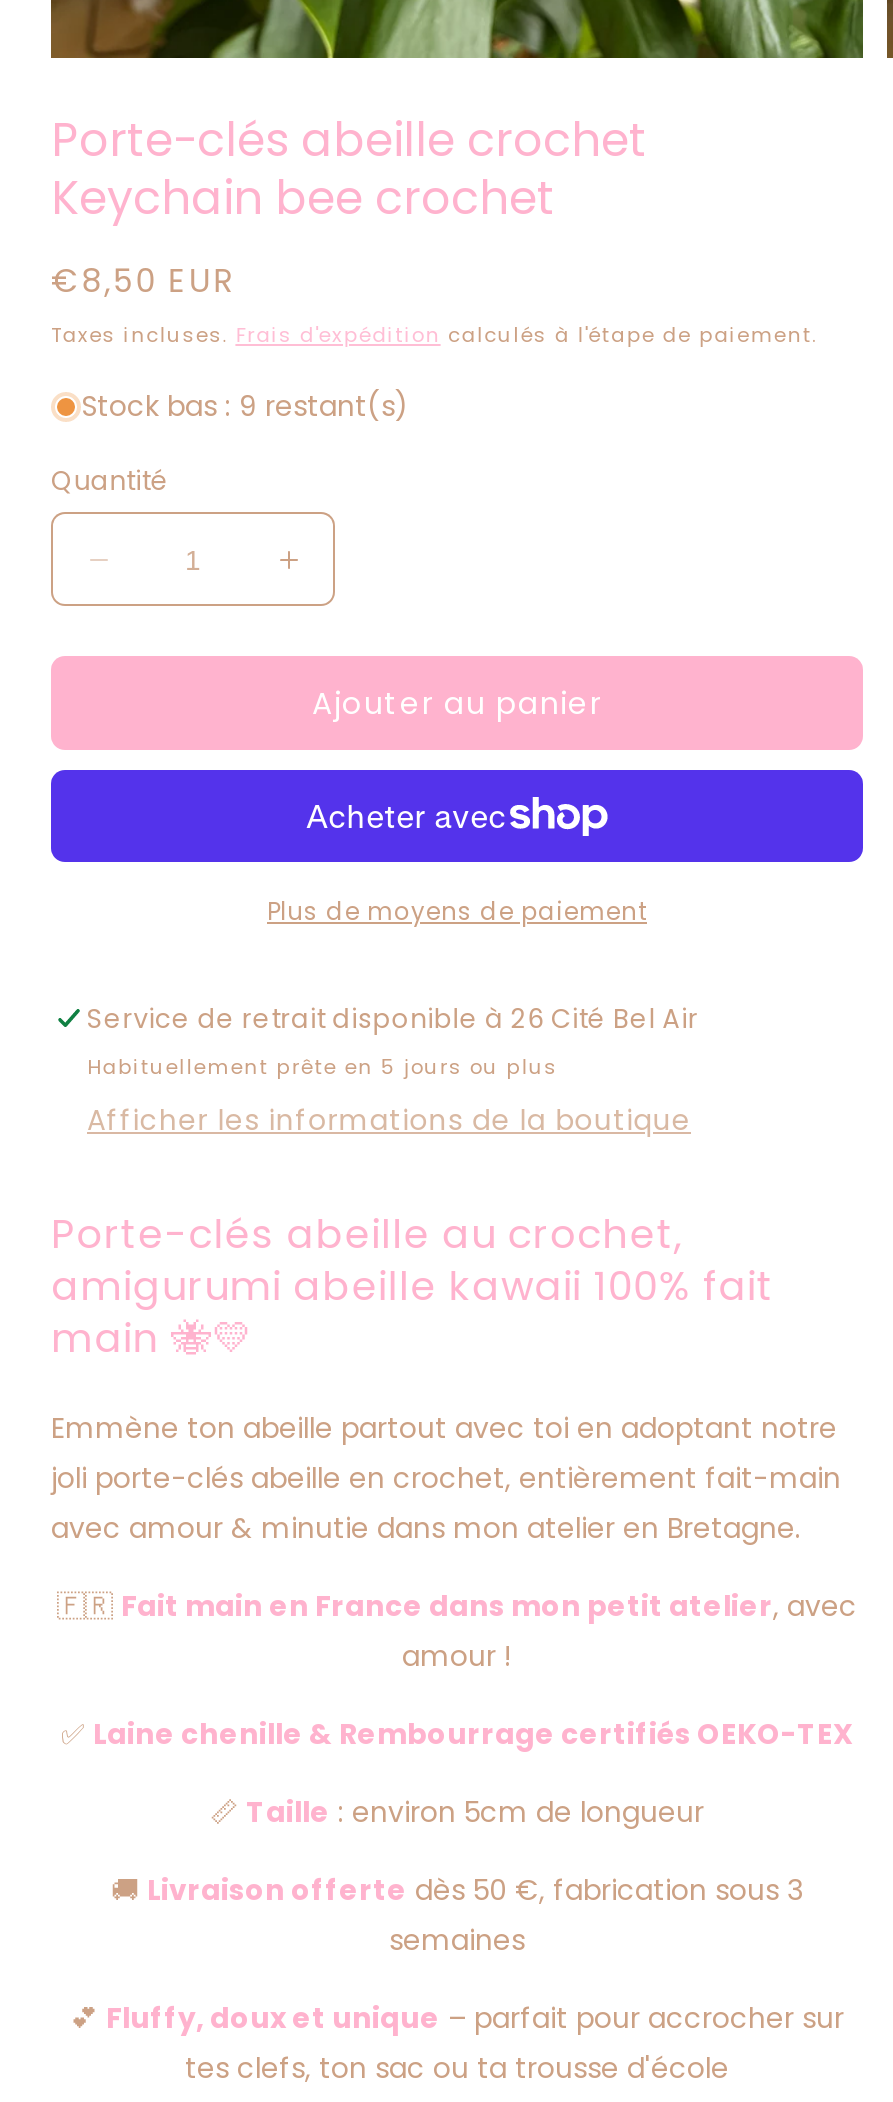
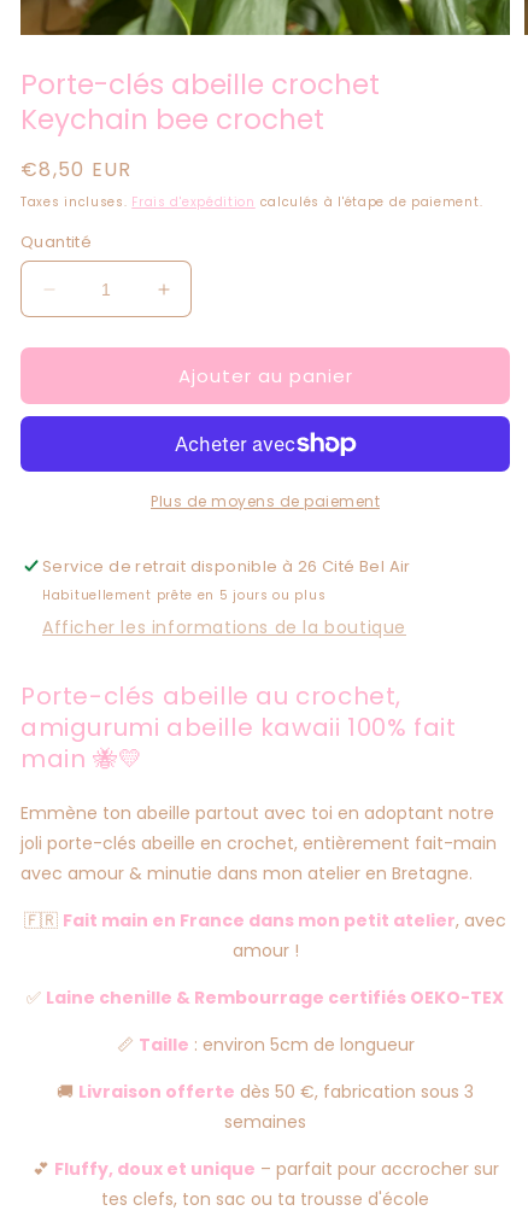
[81,387,409,427] Stock bas : 9 restant(s) -> none

